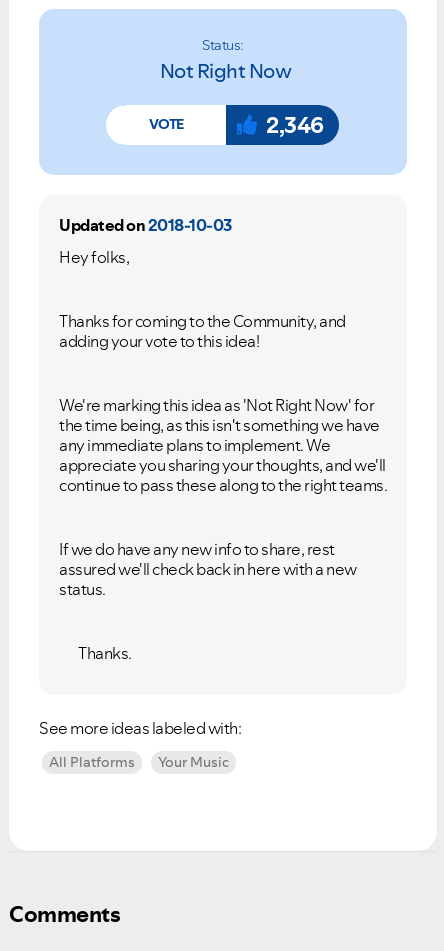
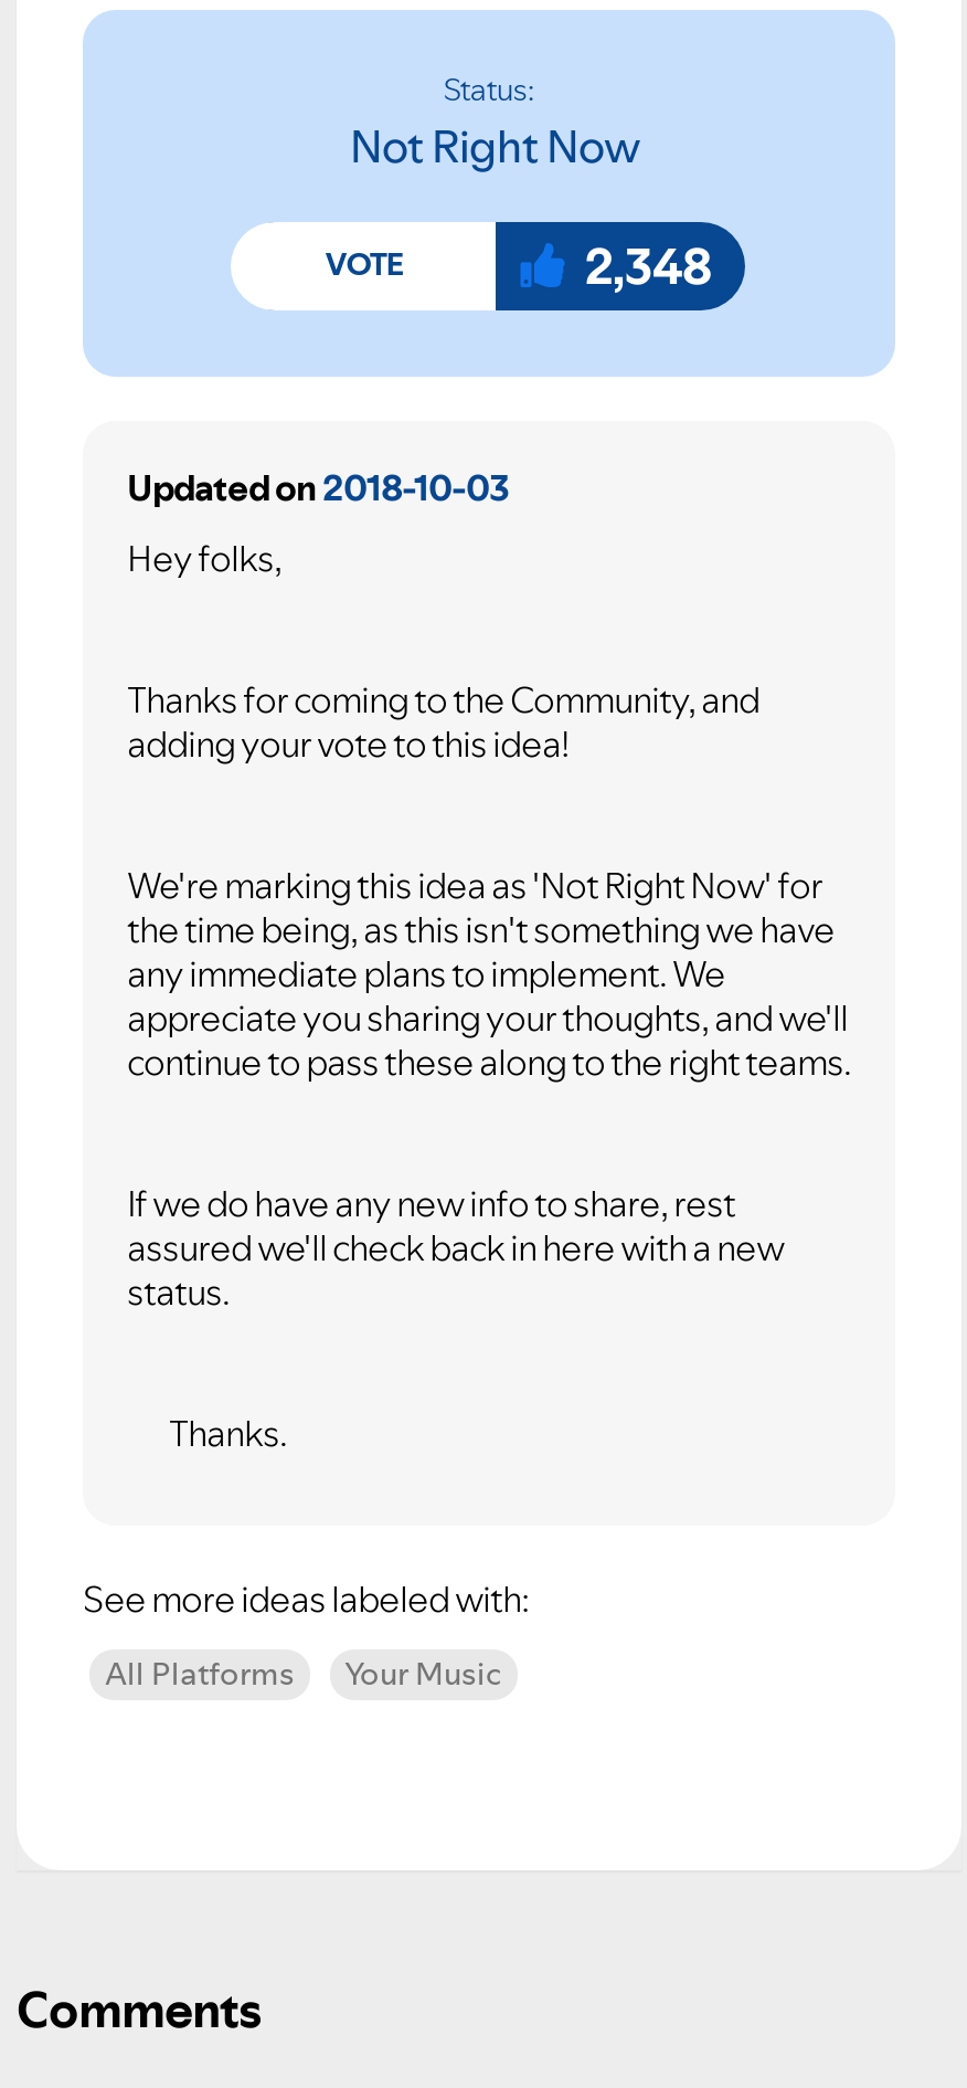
[263,109,324,139] 2,346 -> [577,232,712,298] 2,348

